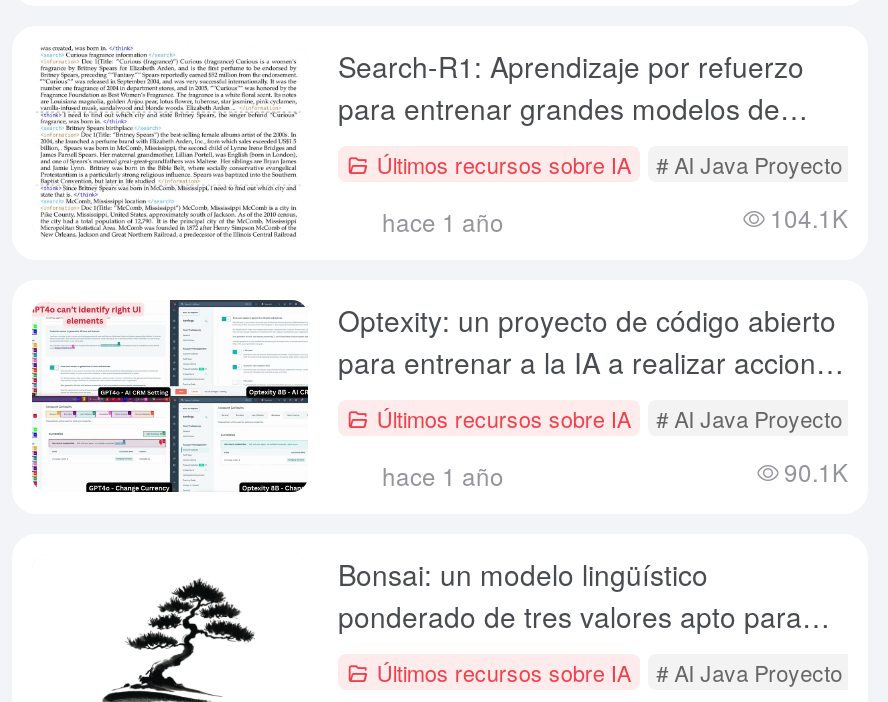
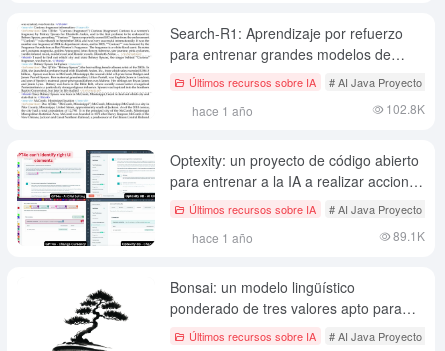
[770,200,848,234] 104.1K -> [386,100,425,117] 102.8K
[784,454,848,488] 90.1K -> [393,227,425,244] 89.1K

